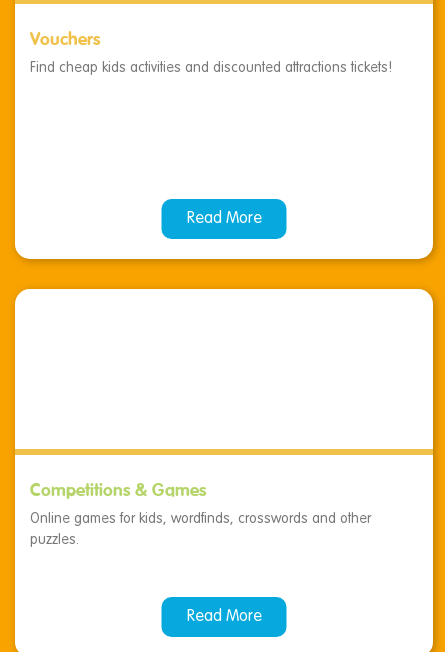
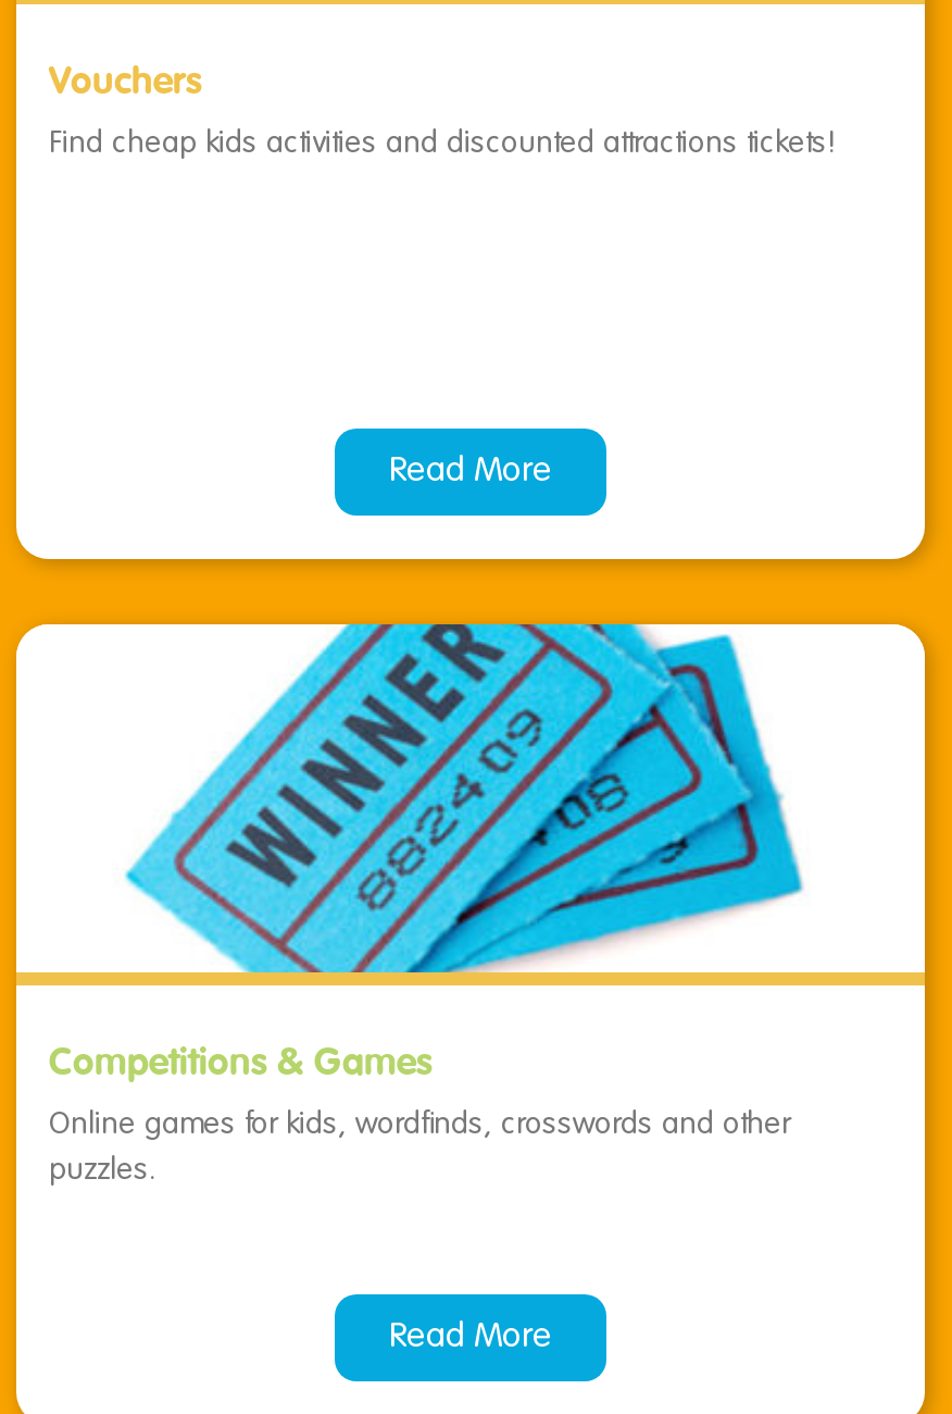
none -> [123,622,805,975] [image]

